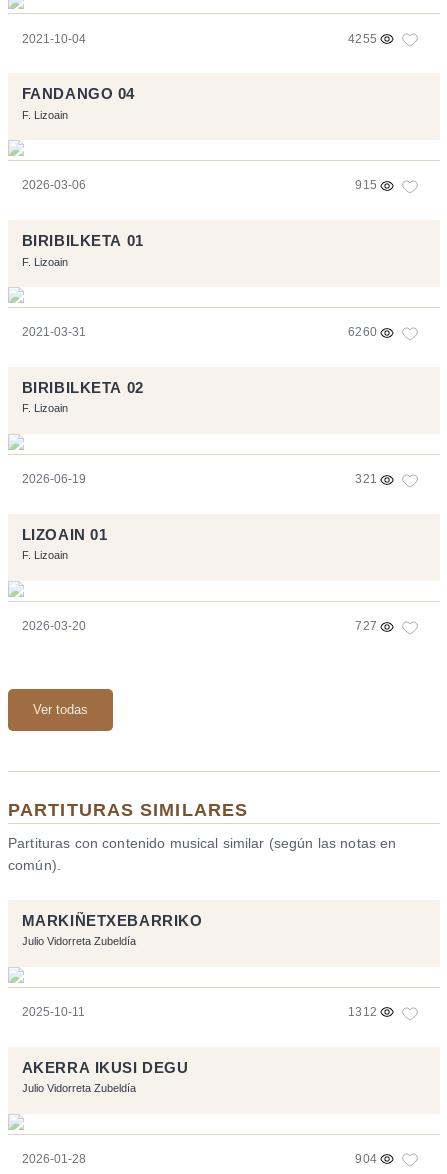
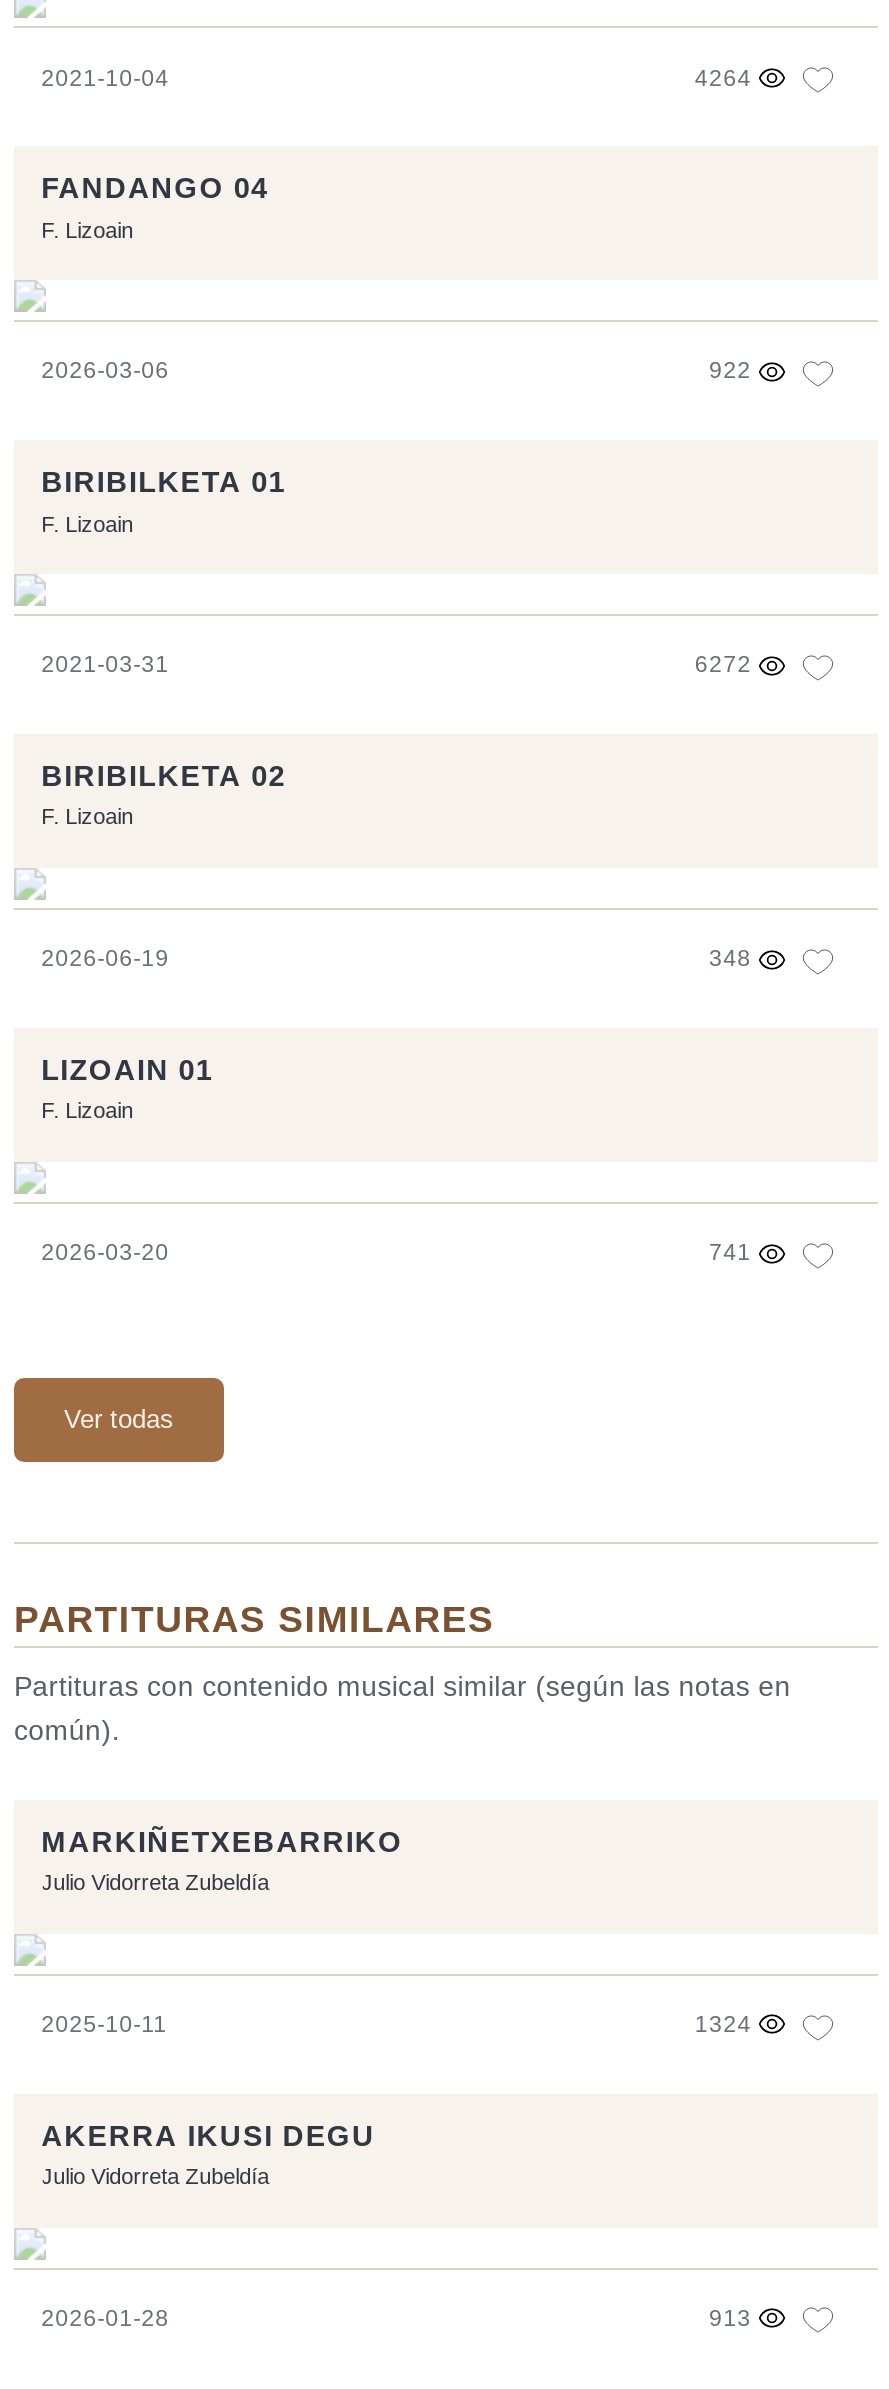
[348,32,377,44] 4255 -> [695,65,752,89] 4264
[355,179,377,191] 915 -> [709,359,752,383] 922
[348,326,377,338] 6260 -> [695,653,752,677] 6272
[355,473,377,485] 321 -> [709,947,752,971] 348
[355,620,377,632] 727 -> [709,1241,752,1265] 741
[348,1006,377,1018] 1312 -> [695,2012,752,2036] 1324
[355,1153,377,1165] 904 -> [709,2306,752,2330] 913

